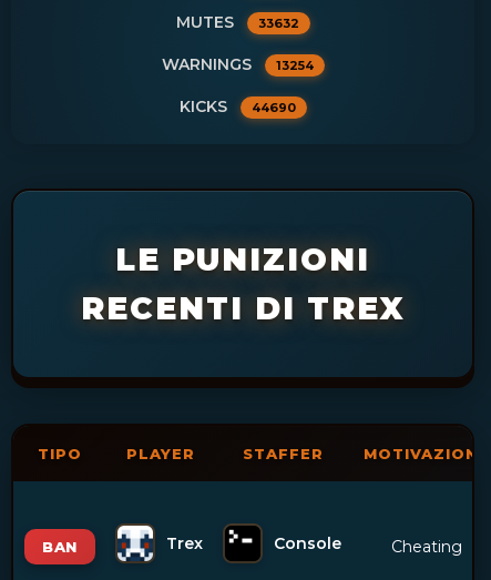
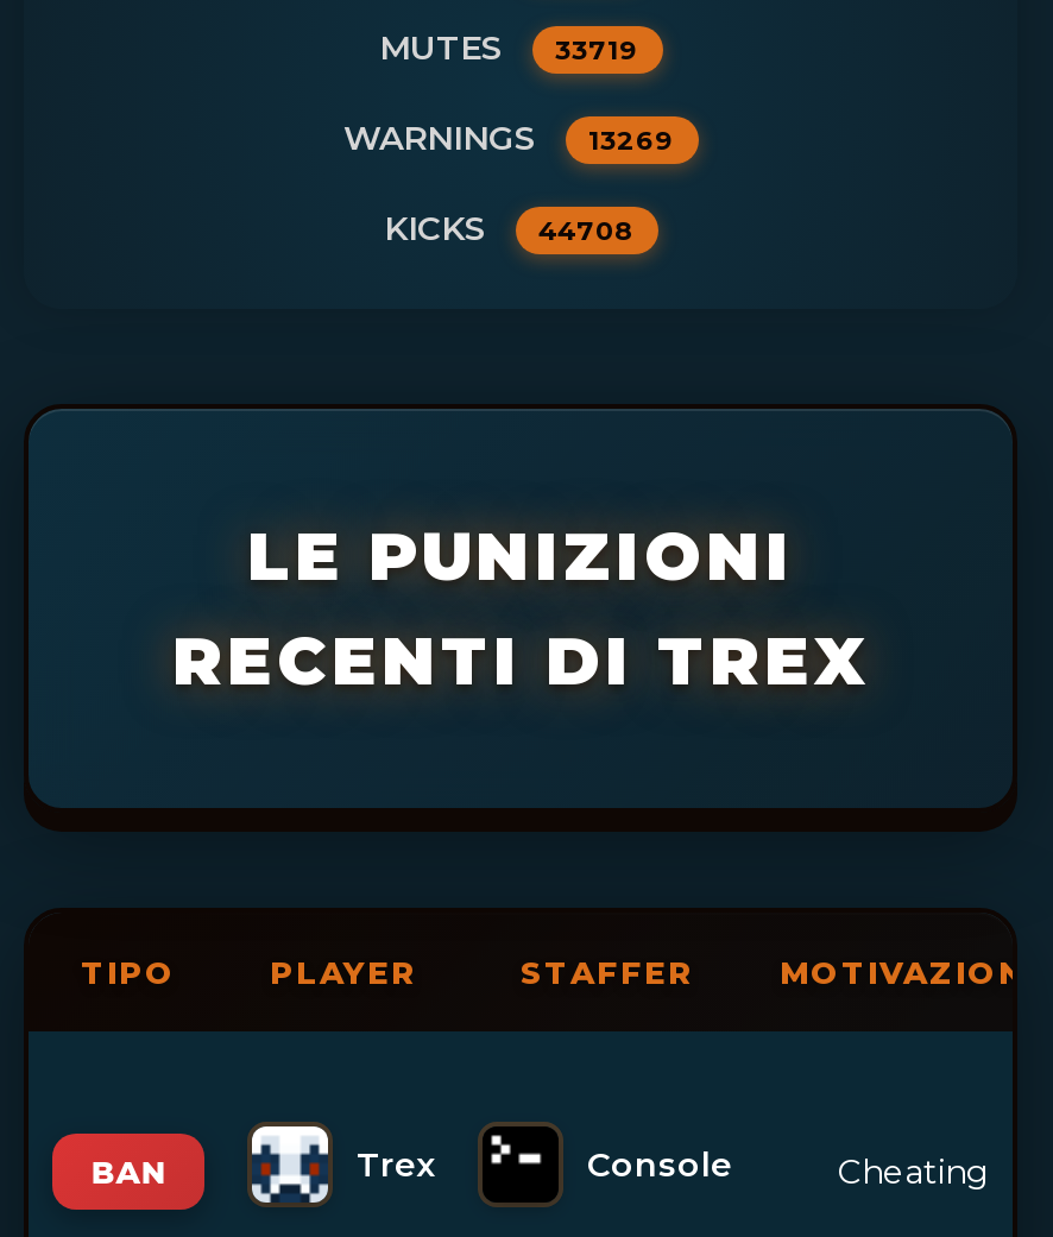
[176,12,299,32] MUTES 33632 -> [379,26,638,69] MUTES 33719
[161,54,313,74] WARNINGS 13254 -> [343,116,674,159] WARNINGS 13269
[179,96,295,116] KICKS 44690 -> [384,207,633,250] KICKS 44708

